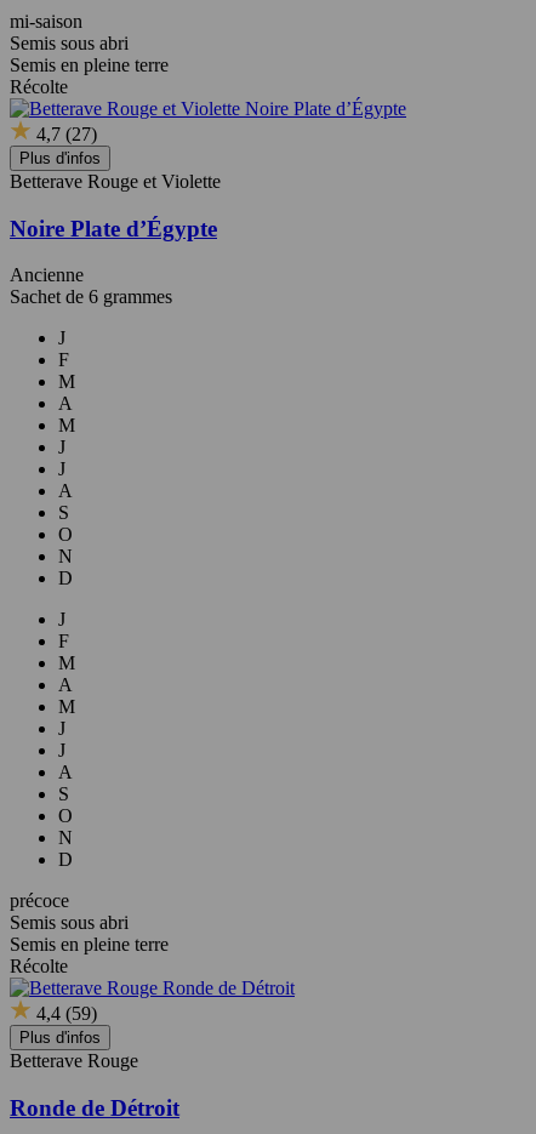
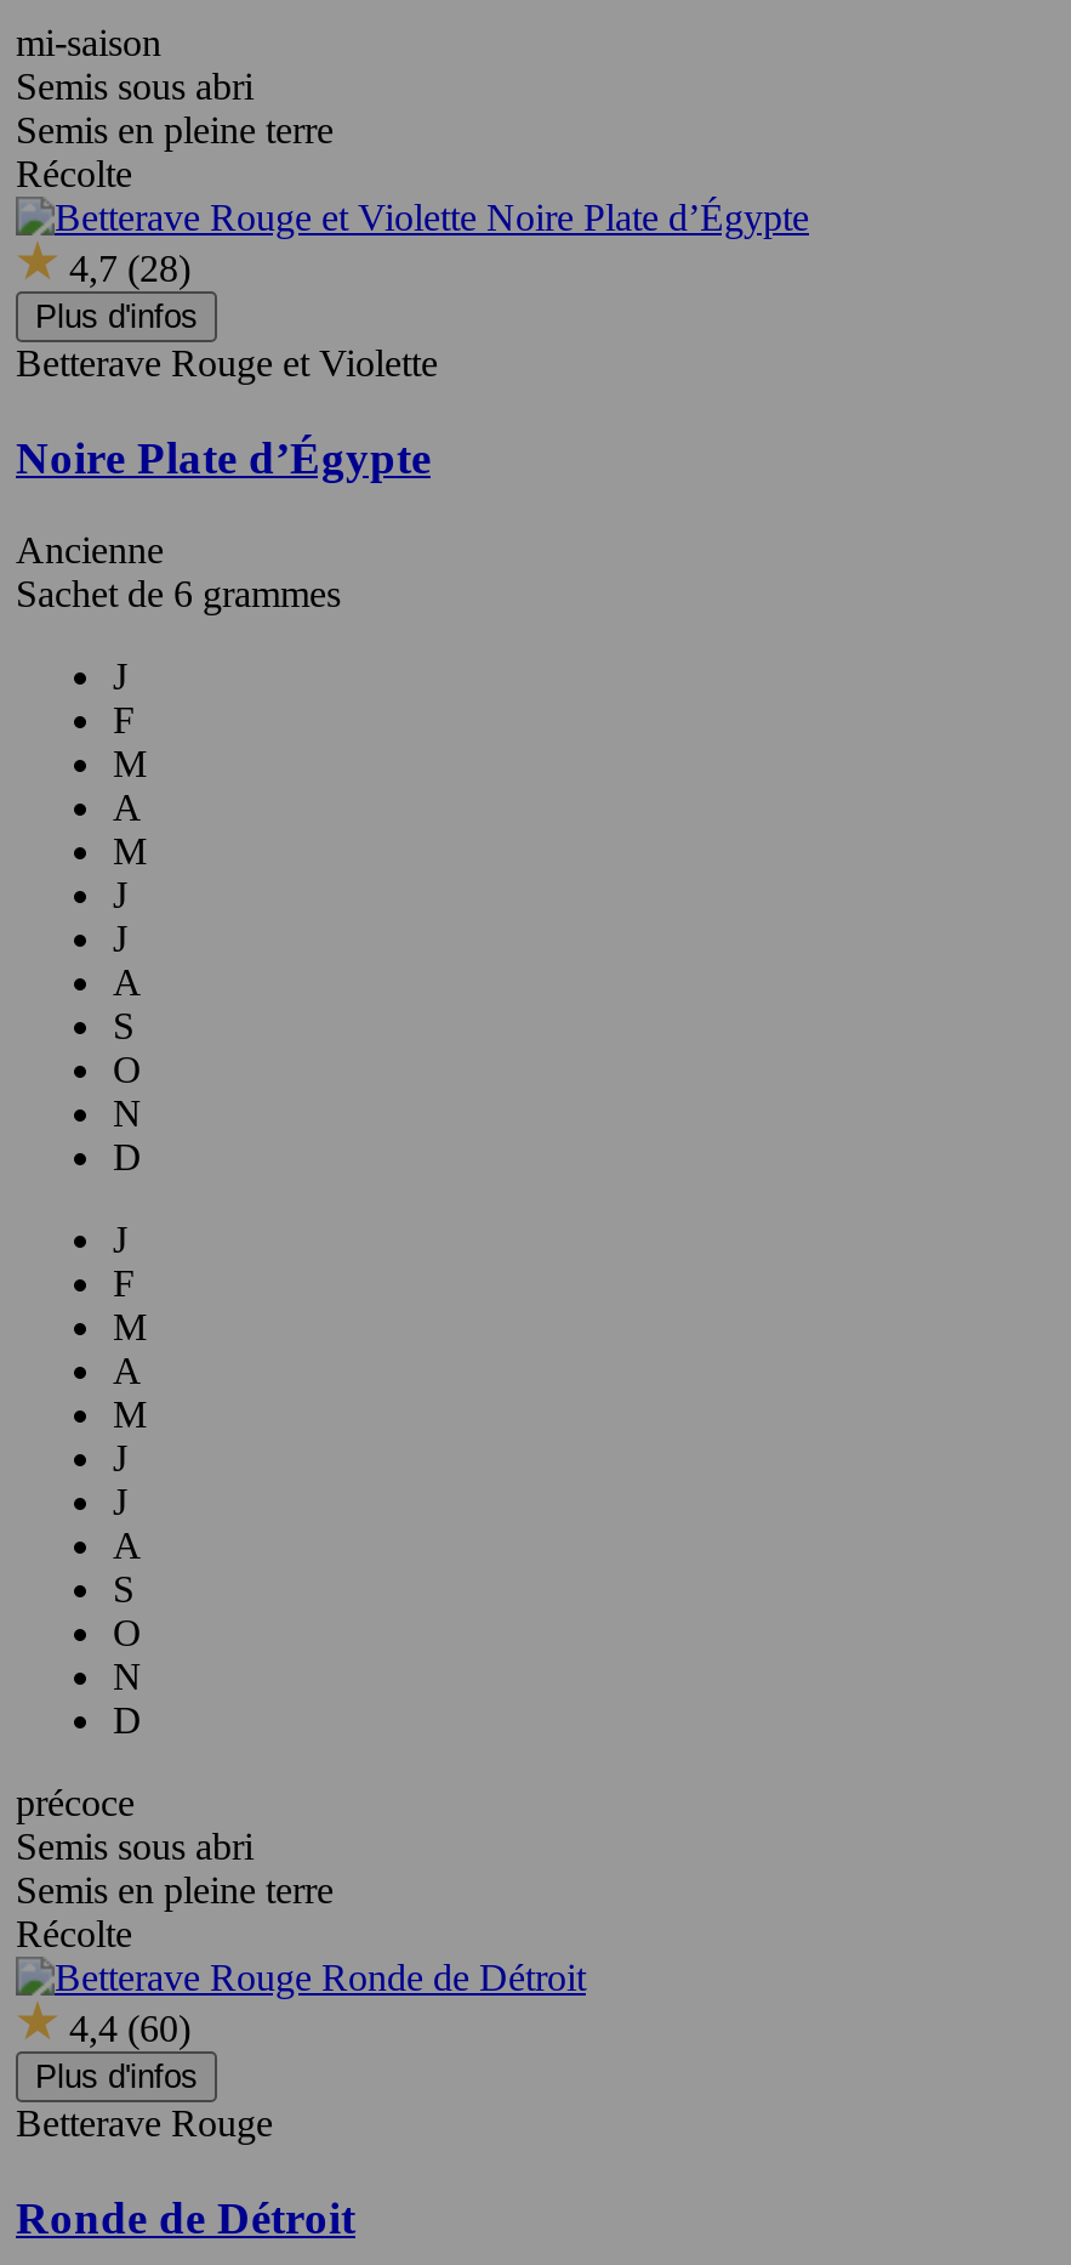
[36,123,97,144] 4,7 (27) -> [69,247,190,288] 4,7 (28)
[36,1003,97,1024] 4,4 (59) -> [69,2008,190,2049] 4,4 (60)

